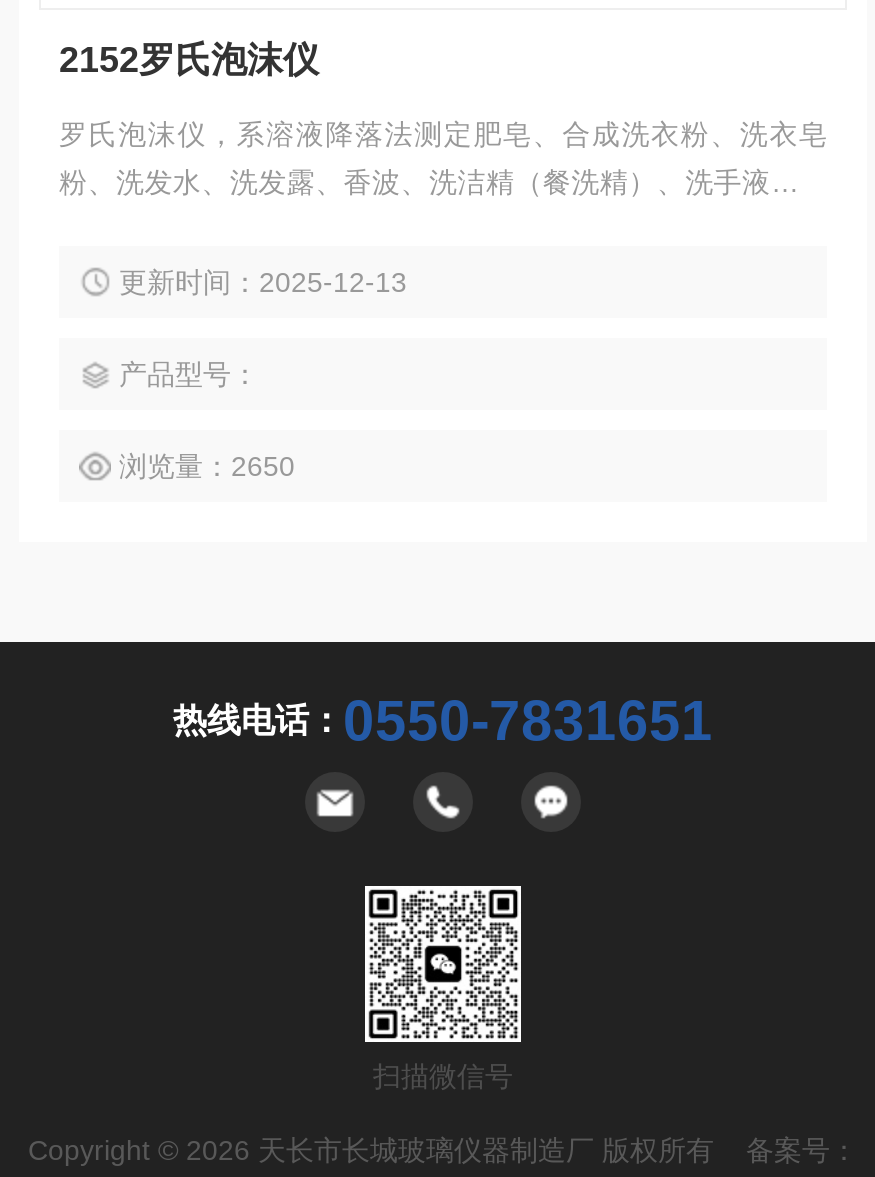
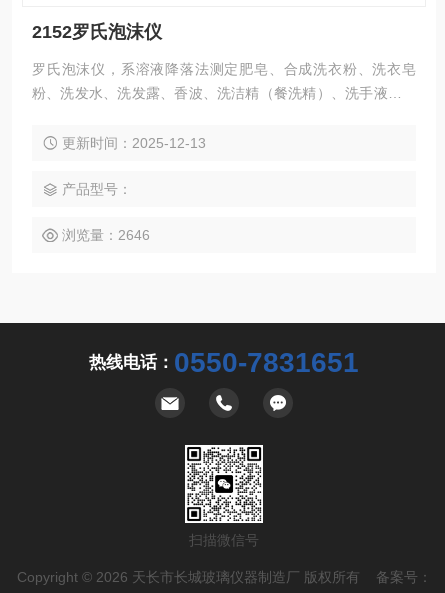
[119,450,295,482] 浏览量：2650 -> [62,227,150,243] 浏览量：2646

